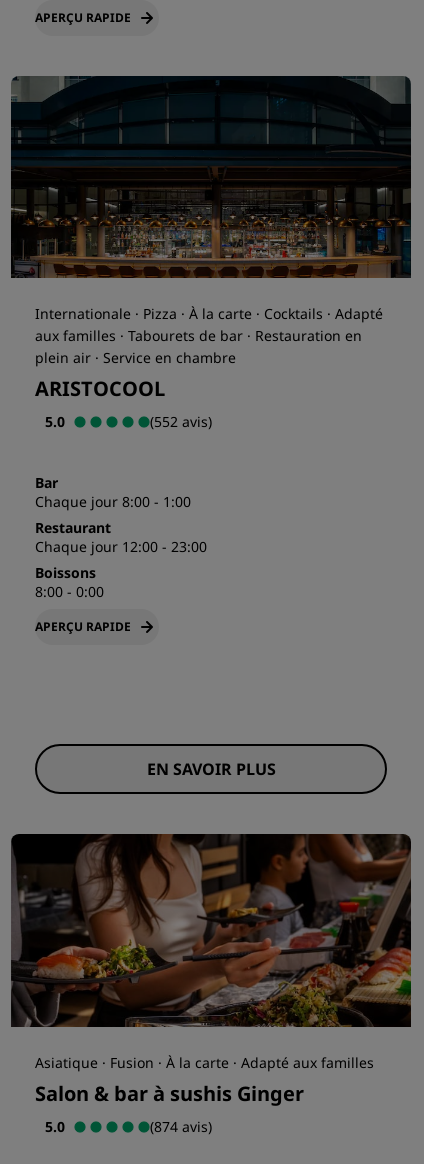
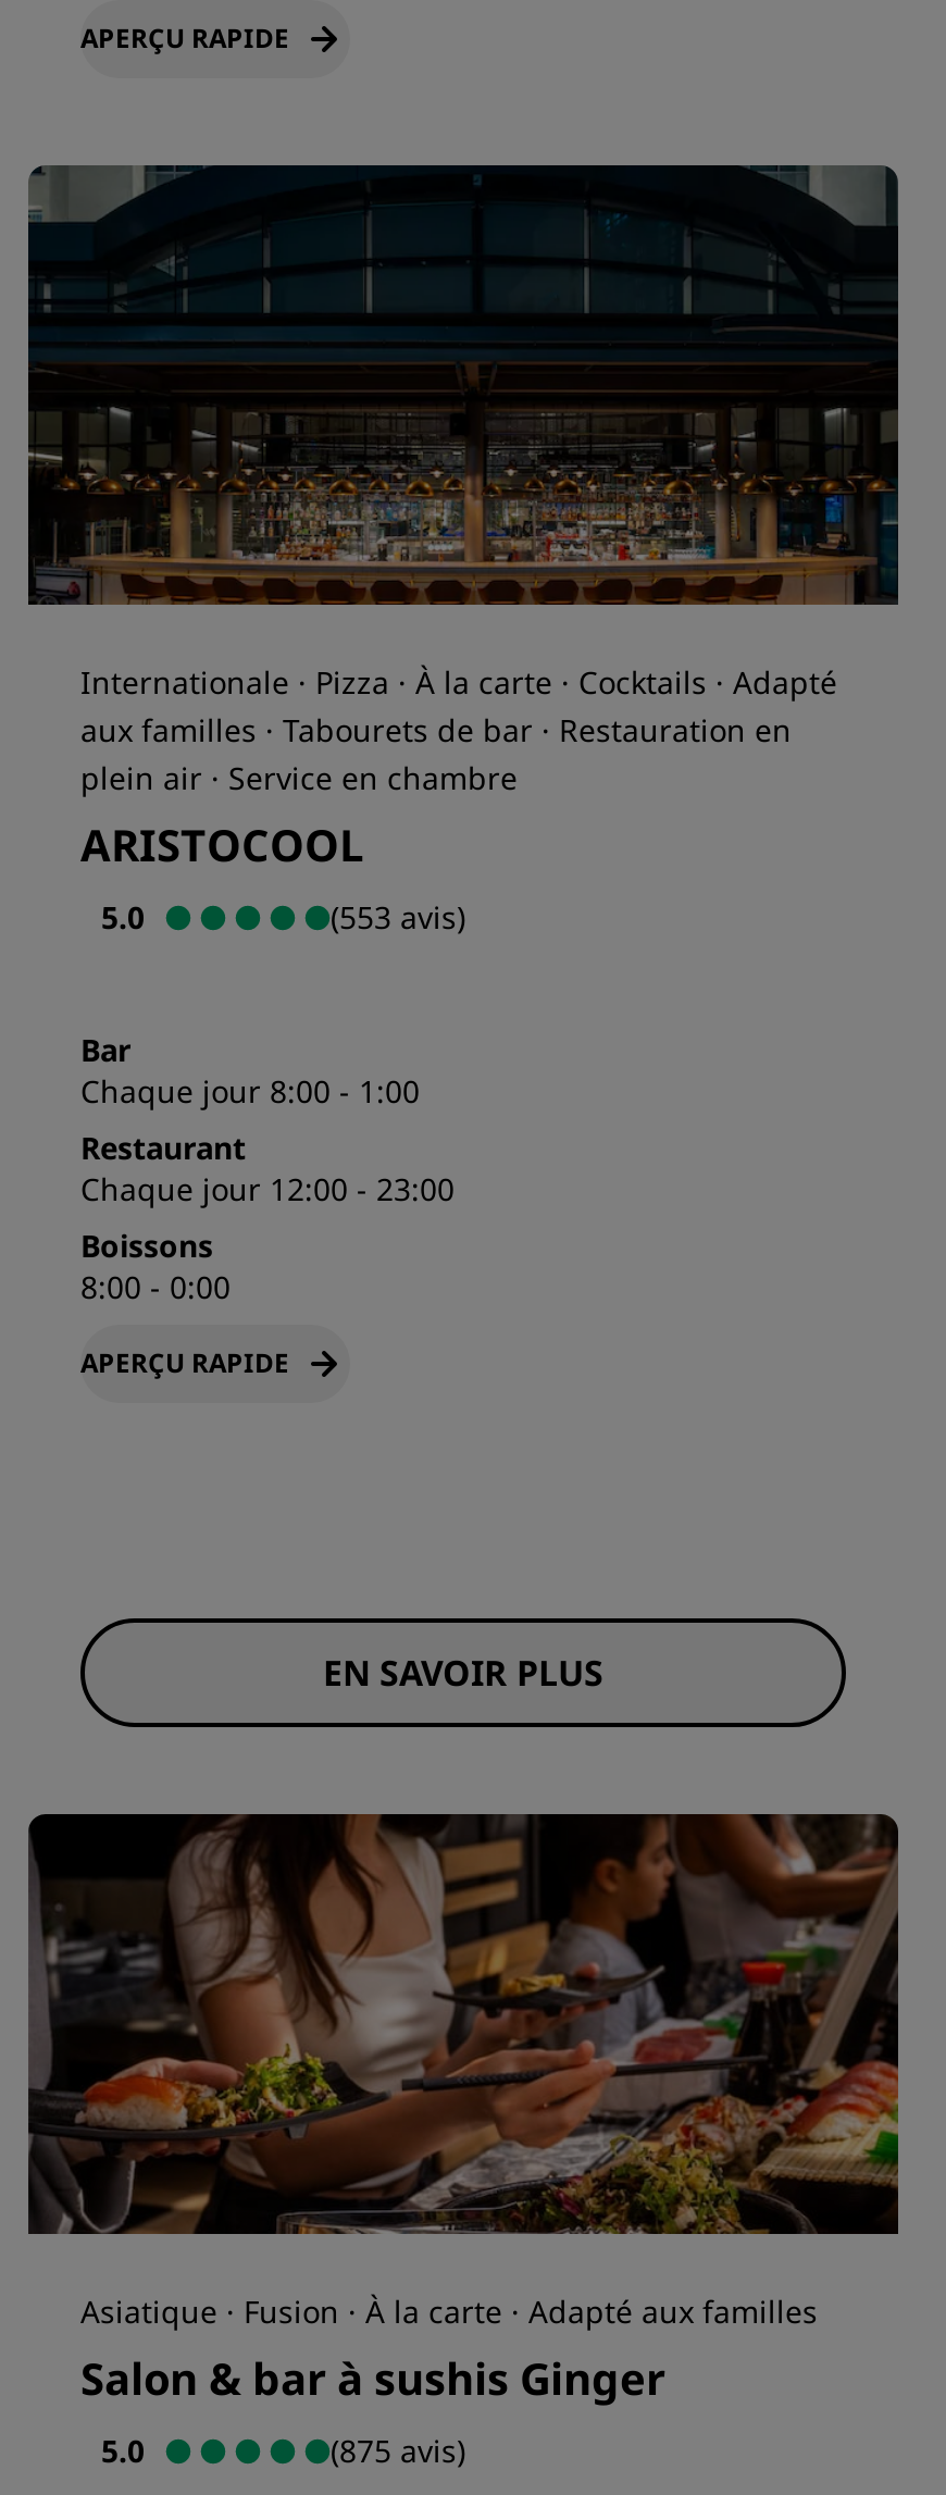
[150,412,212,431] (552 avis) -> [331,896,465,937] (553 avis)
[150,1116,212,1135] (874 avis) -> [331,2429,465,2470] (875 avis)

